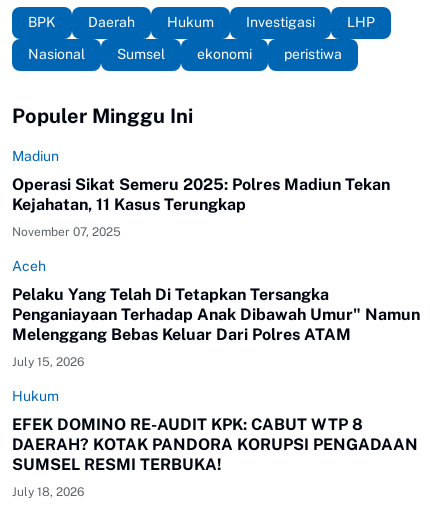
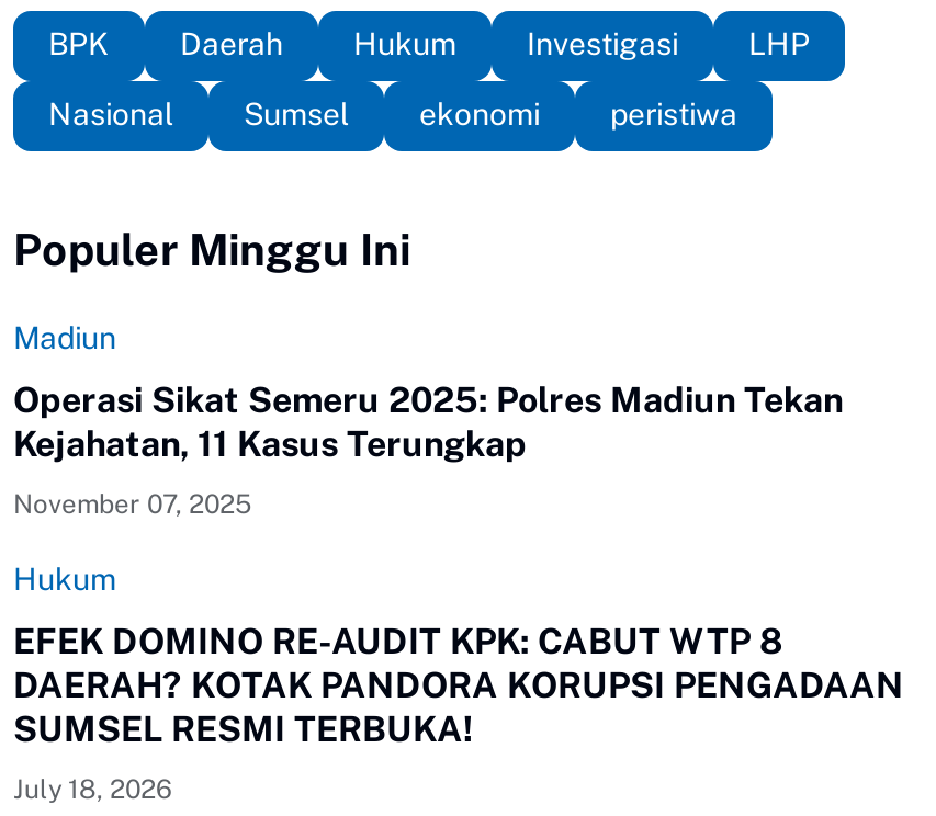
[12,258,420,369] Aceh | Pelaku Yang Telah Di Tetapkan Tersangka | Penganiayaan Terhadap Anak Dibawah Umur" Namun | Melenggang Bebas Keluar Dari Polres ATAM | July 15, 2026 -> none

